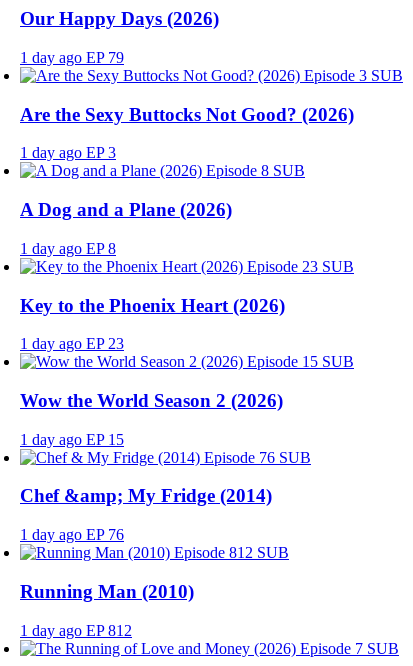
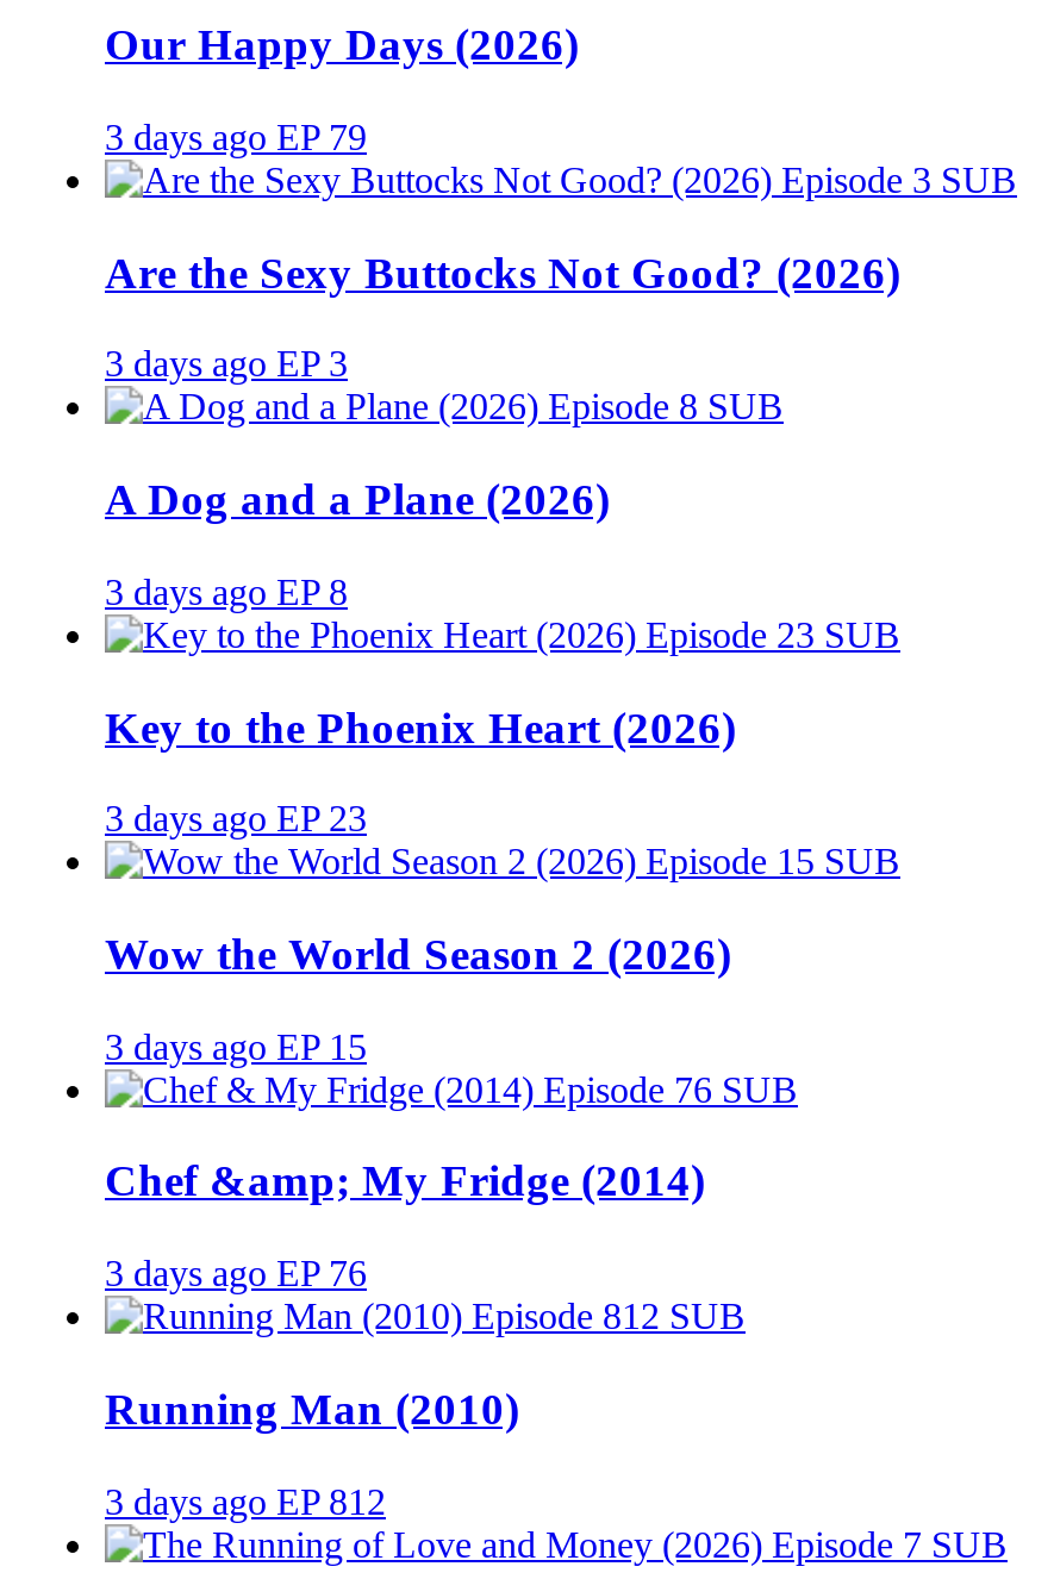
[20,49,124,66] 1 day ago EP 79 -> [105,116,367,157] 3 days ago EP 79
[20,144,116,161] 1 day ago EP 3 -> [105,344,348,384] 3 days ago EP 3
[20,240,116,257] 1 day ago EP 8 -> [105,571,348,612] 3 days ago EP 8
[20,335,124,352] 1 day ago EP 23 -> [105,798,367,839] 3 days ago EP 23
[20,431,124,448] 1 day ago EP 15 -> [105,1026,367,1066] 3 days ago EP 15
[20,526,124,543] 1 day ago EP 76 -> [105,1253,367,1293] 3 days ago EP 76
[20,622,132,639] 1 day ago EP 812 -> [105,1480,386,1521] 3 days ago EP 812

